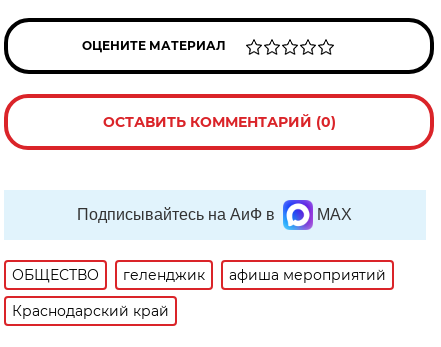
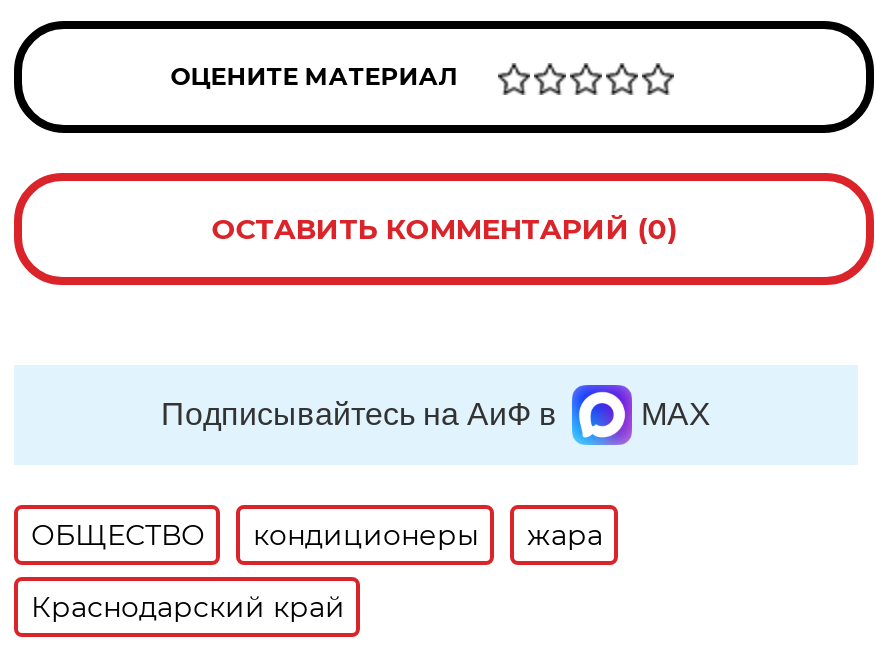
[123,266,386,284] геленджик | афиша мероприятий -> [253,517,603,553] кондиционеры | жара

